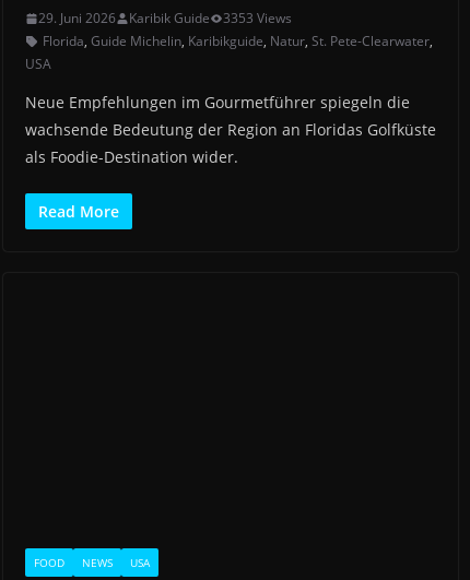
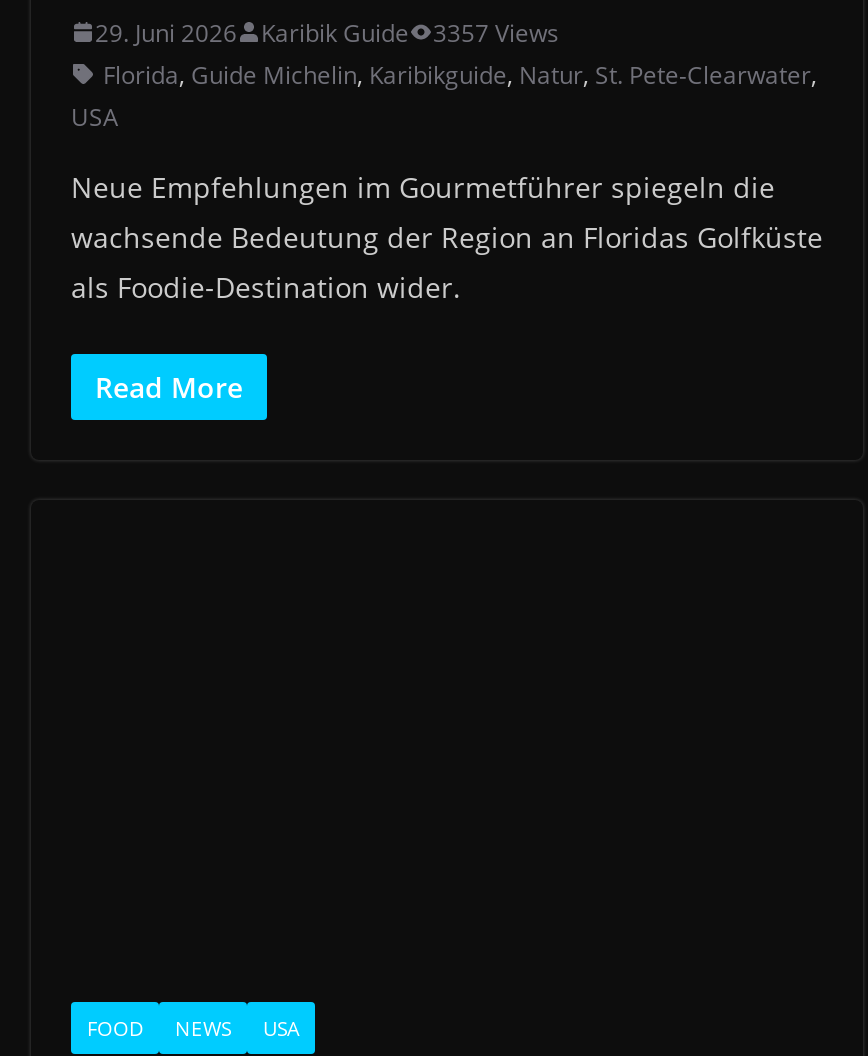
[38,9,292,28] 29. Juni 2026 Karibik Guide 3353 Views -> [95,16,559,50] 29. Juni 2026 Karibik Guide 3357 Views

